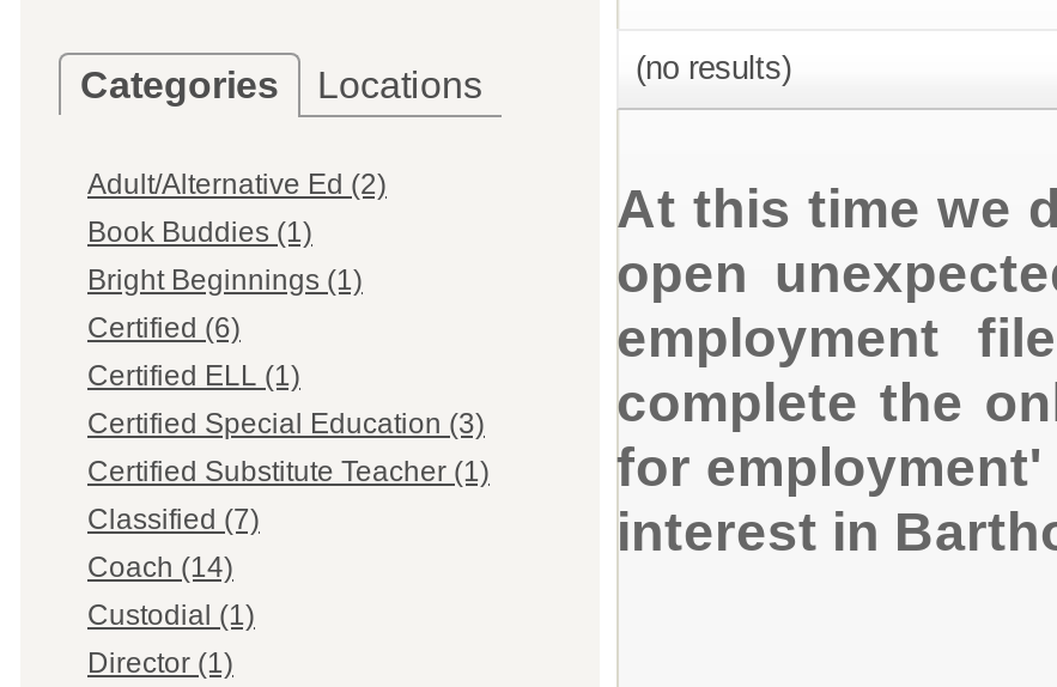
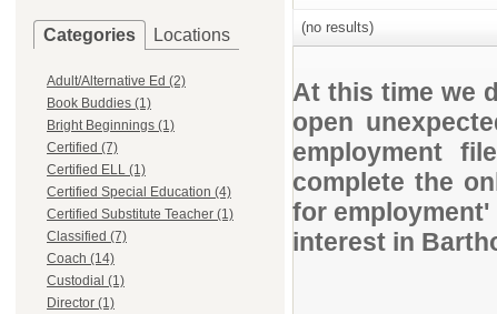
[87,311,241,345] Certified (6) -> [47,140,118,155] Certified (7)
[87,407,485,440] Certified Special Education (3) -> [47,184,231,200] Certified Special Education (4)

